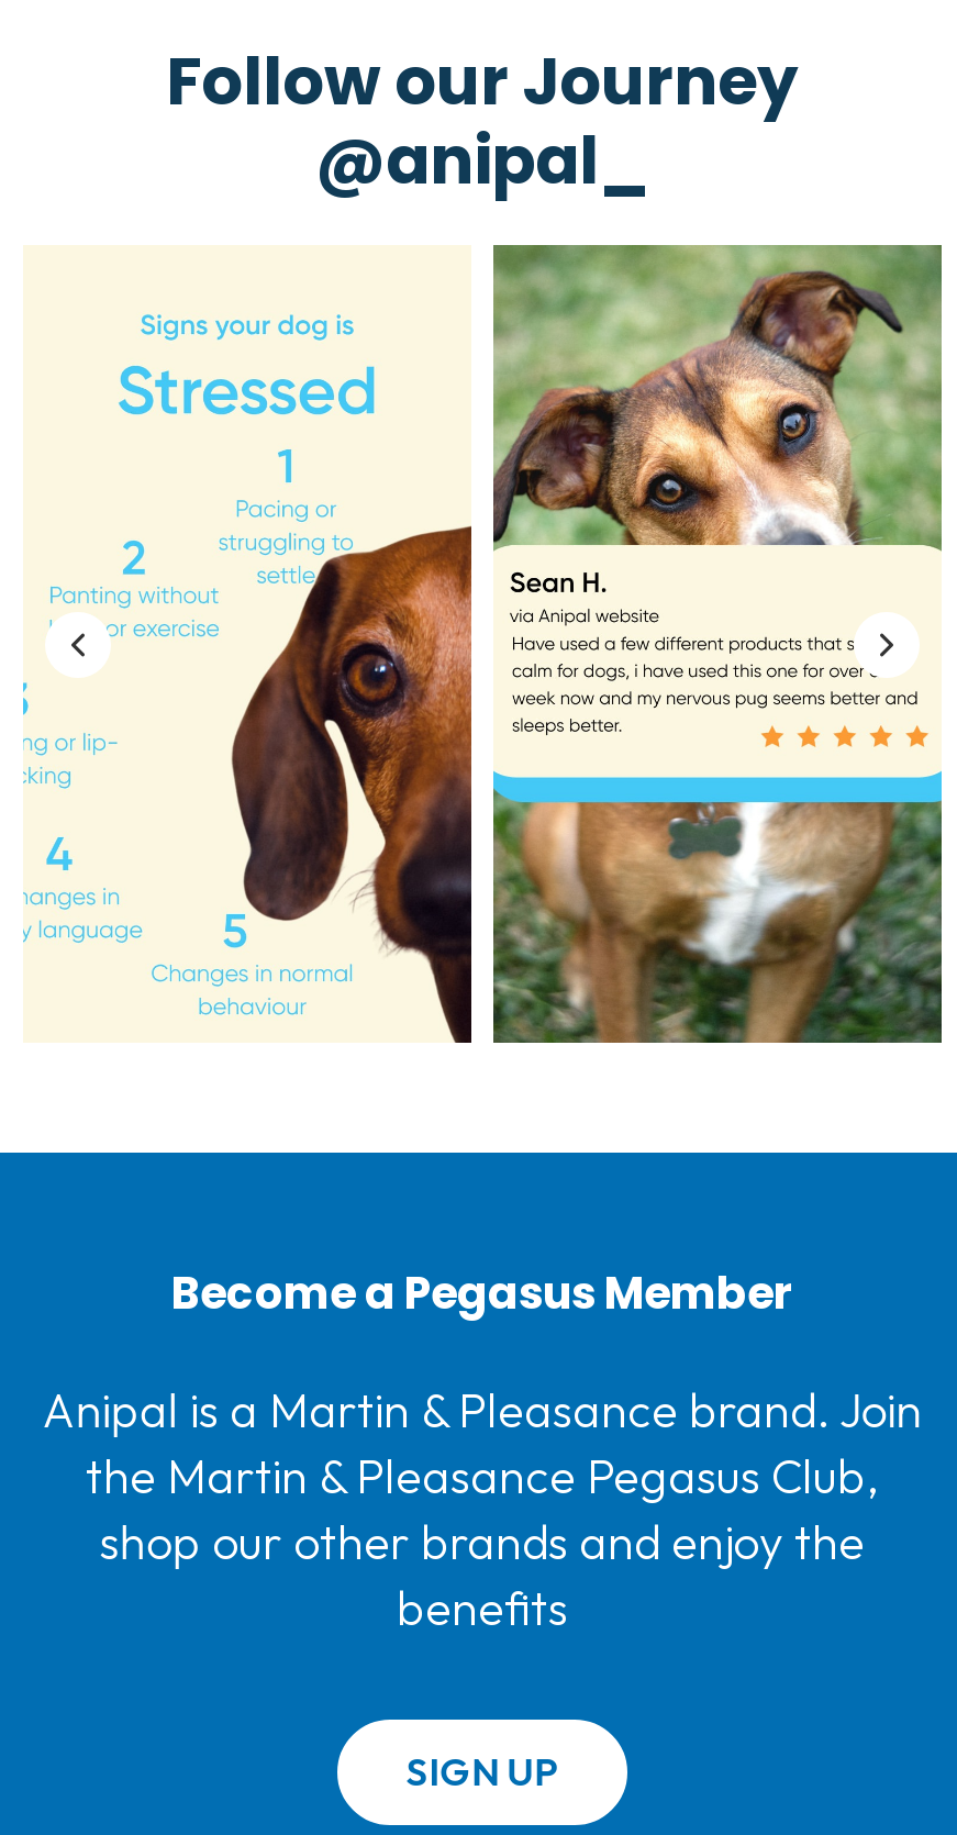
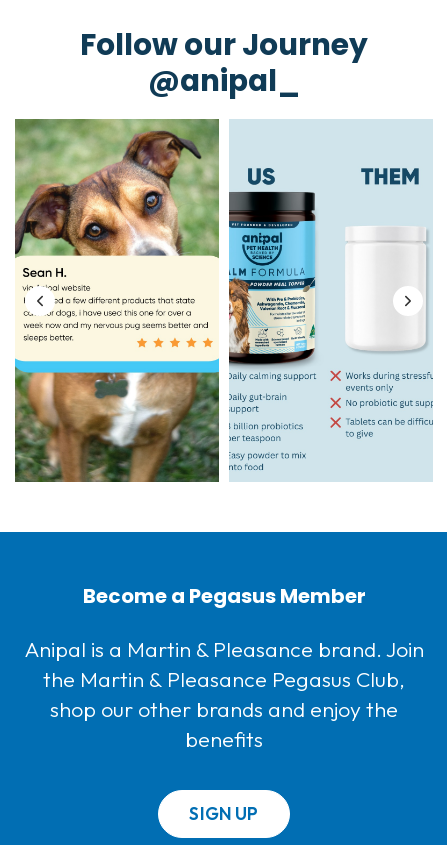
[21,245,474,1043] [image] -> [14,118,220,483] [image]
[491,243,944,1045] [image] -> [228,119,433,482] [image]

